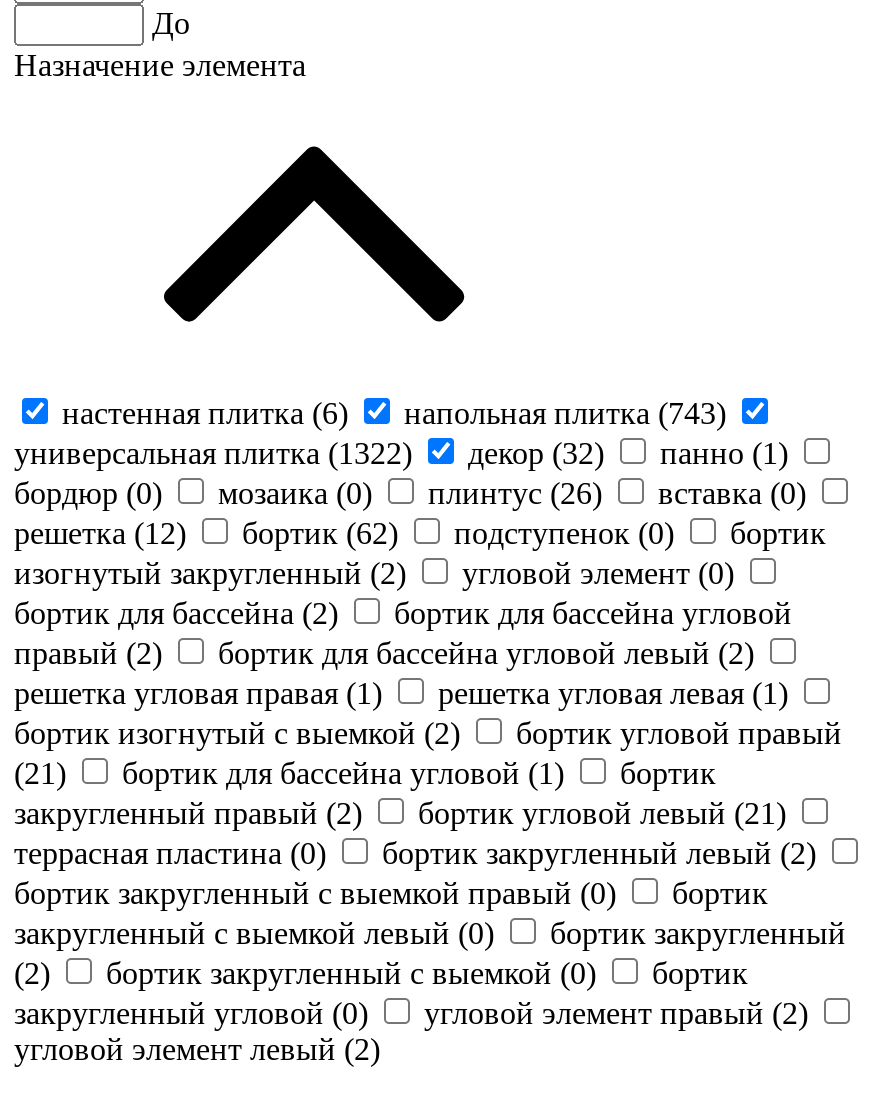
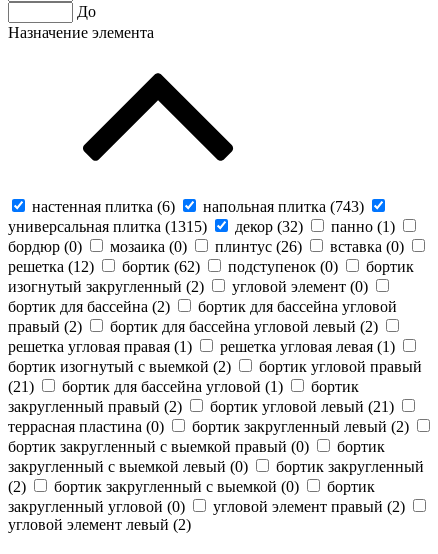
[14,436,412,470] универсальная плитка (1322) -> [8,218,207,235] универсальная плитка (1315)

